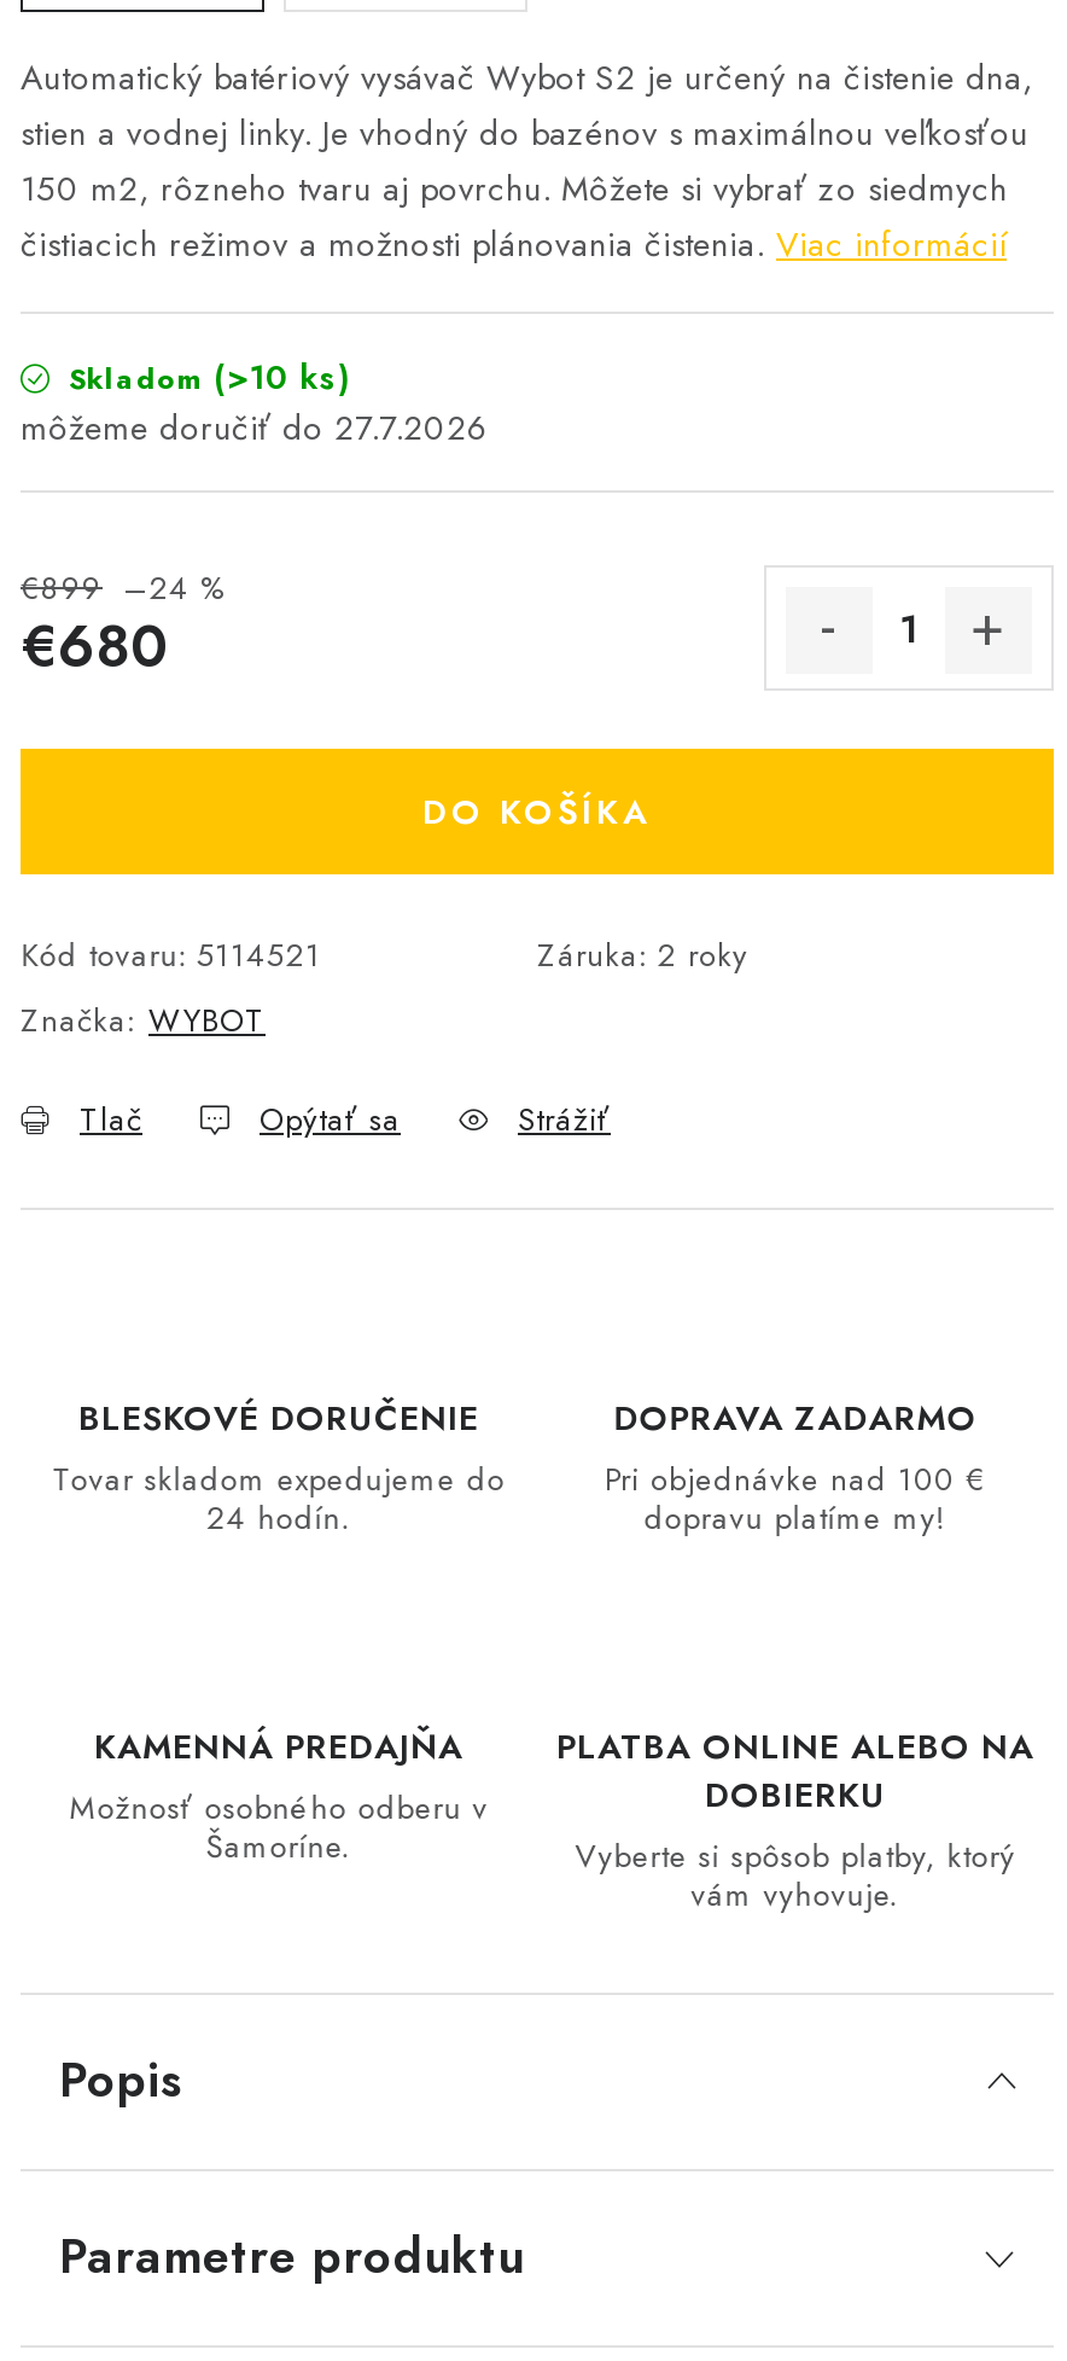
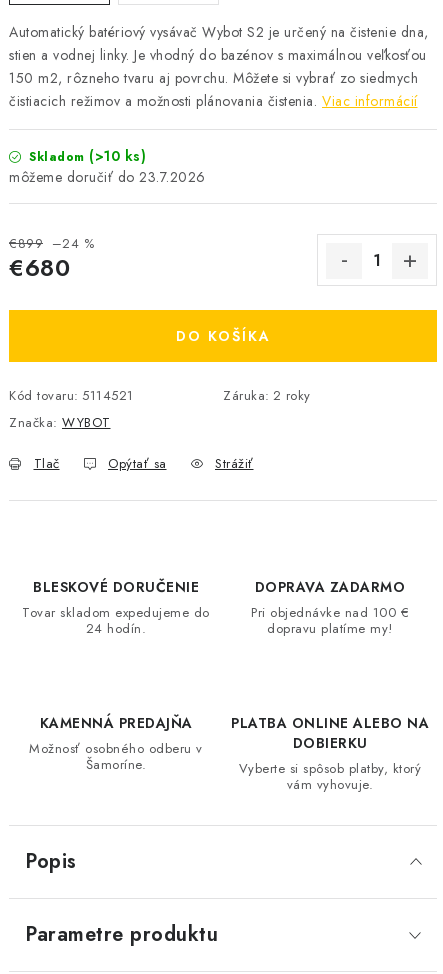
[334,403,490,452] 27.7.2026 -> [139,167,205,187] 23.7.2026

